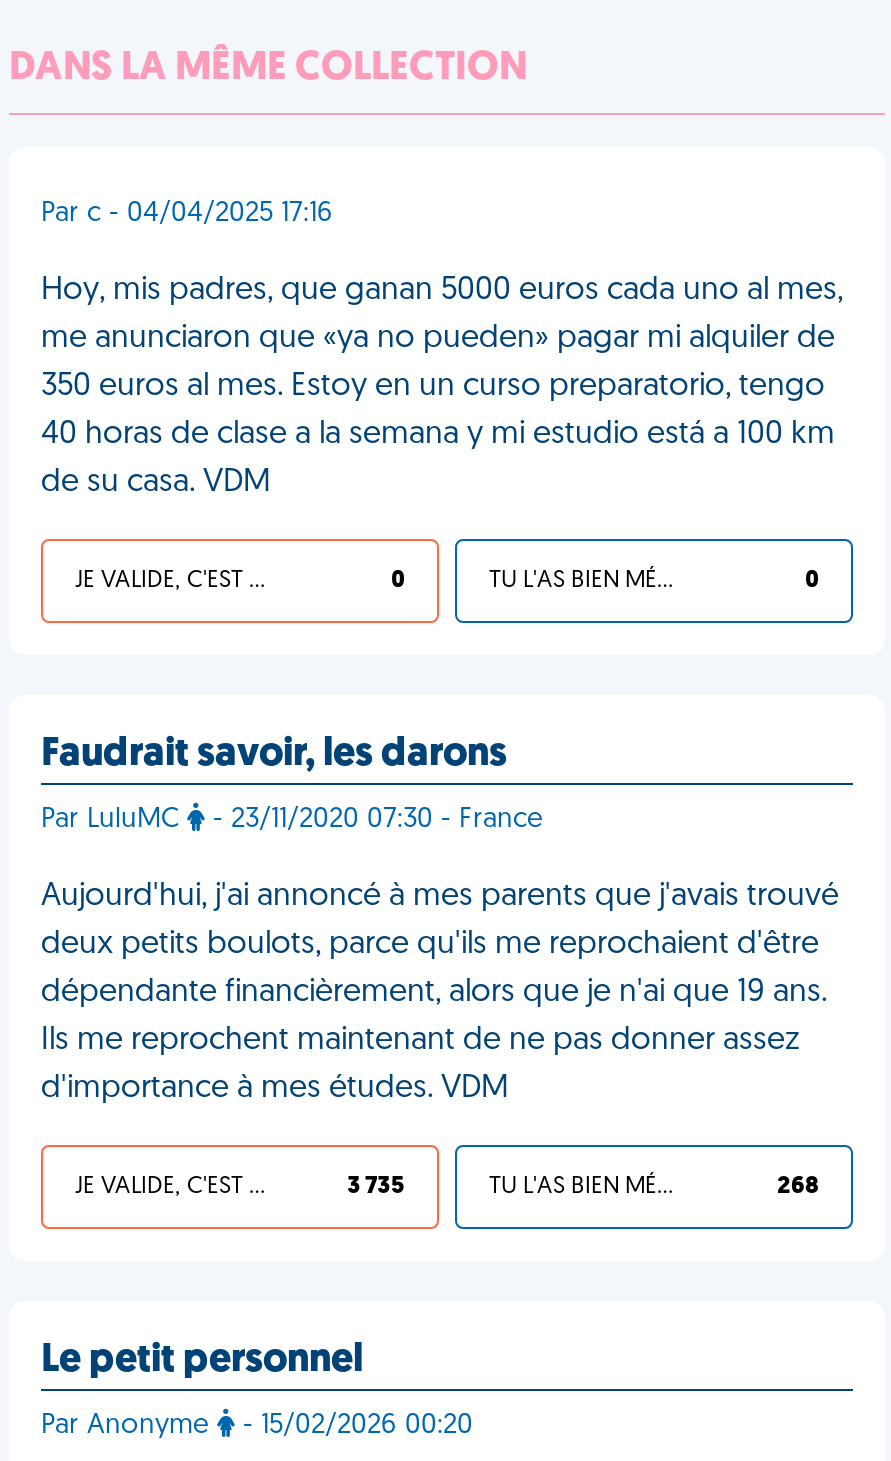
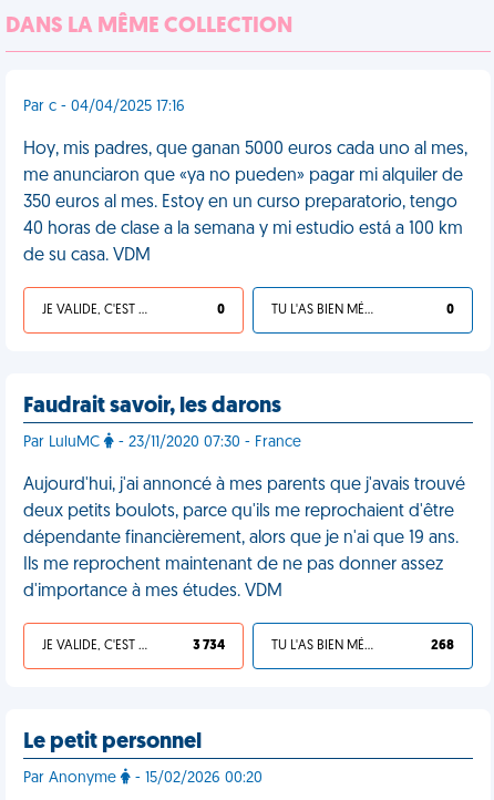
[347,1175,405,1199] 3 735 -> [193,639,225,653] 3 734

